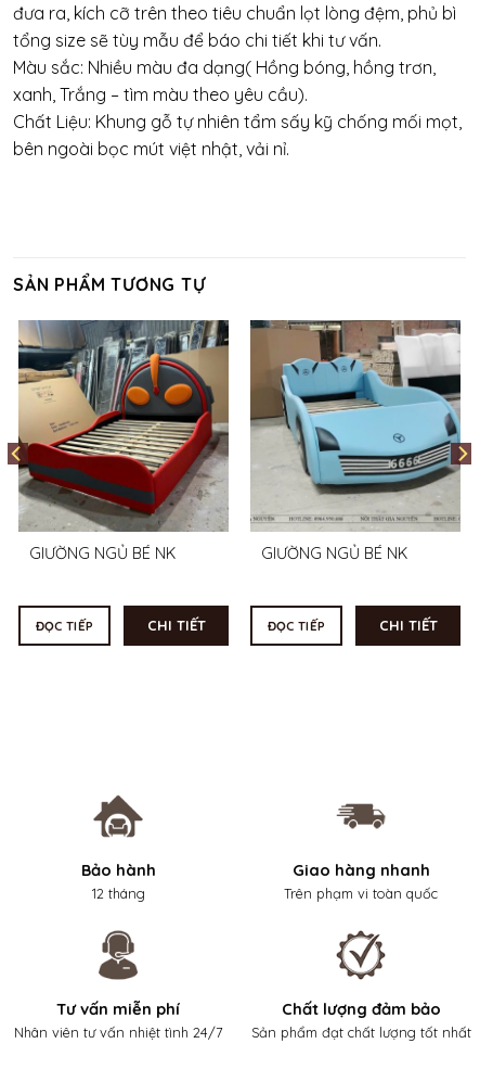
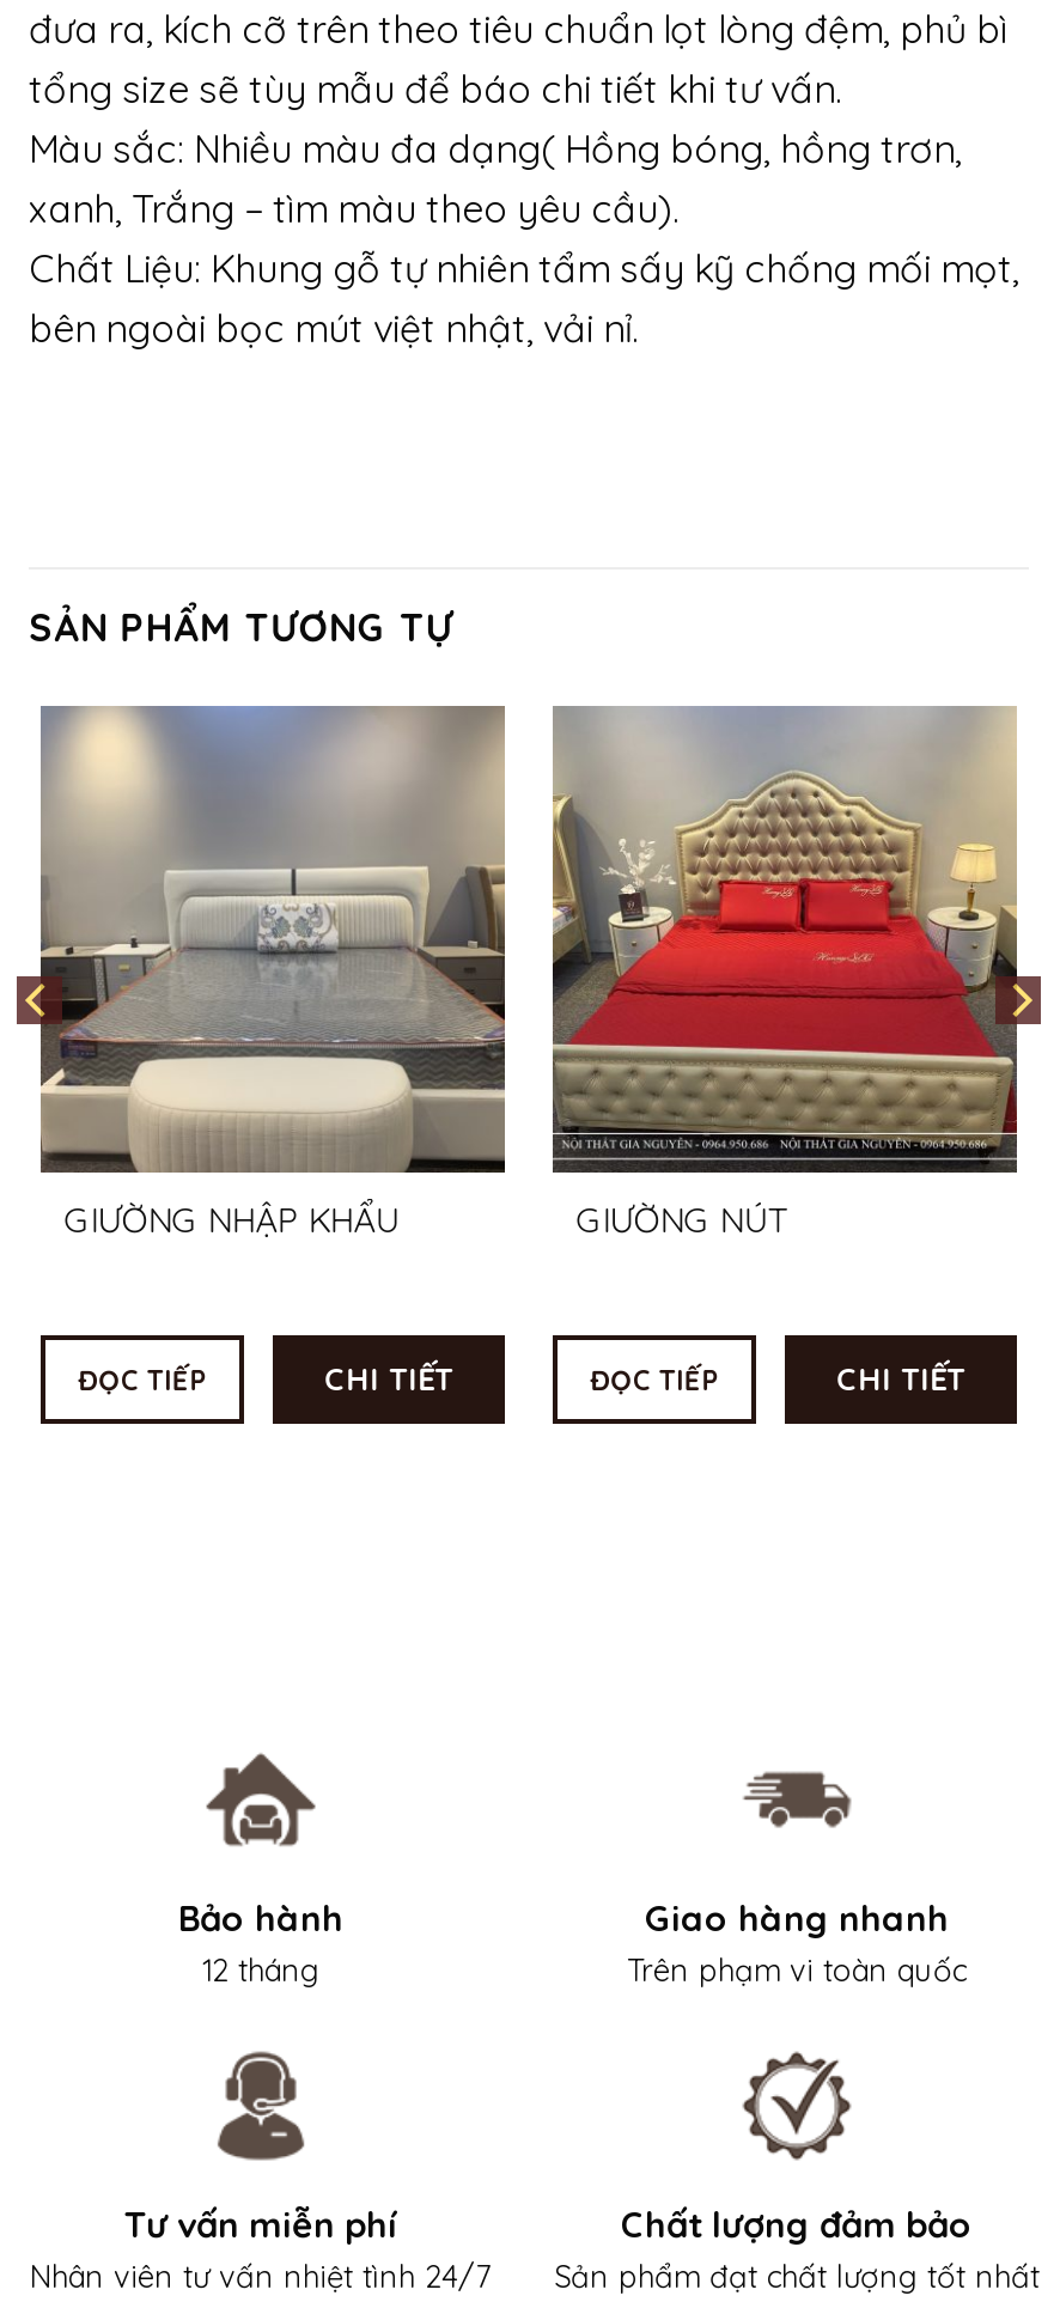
[18,319,229,564] [image] | GIƯỜNG NGỦ BÉ NK -> [41,704,505,1243] [image] | GIƯỜNG NHẬP KHẨU
[250,320,462,564] [image] | GIƯỜNG NGỦ BÉ NK -> [553,706,1019,1243] [image] | GIƯỜNG NÚT

